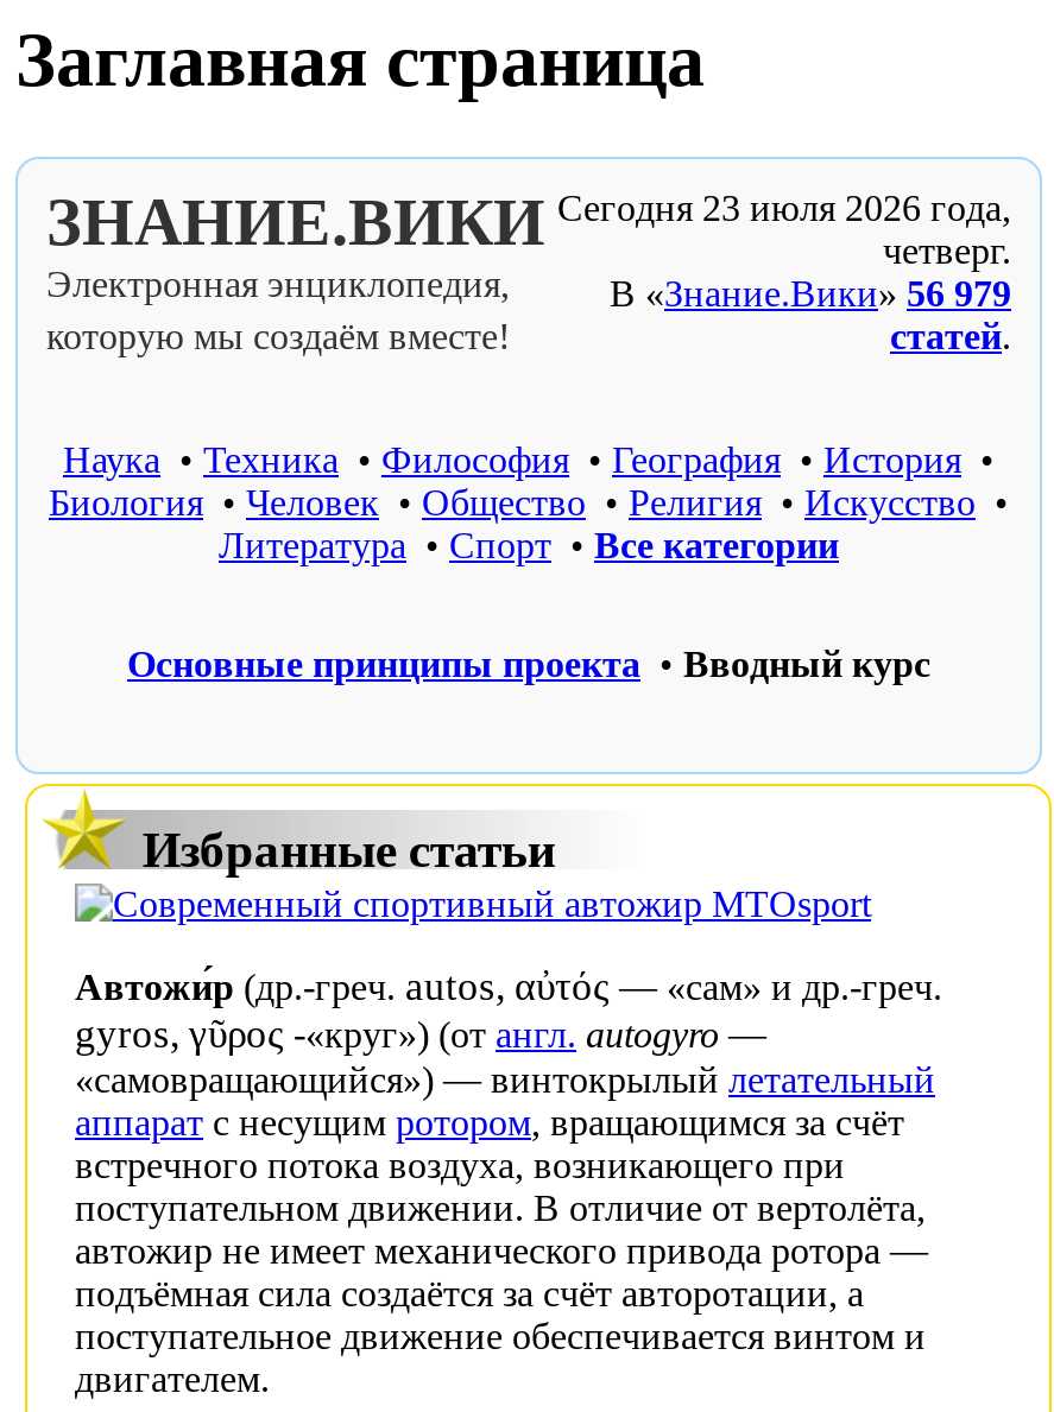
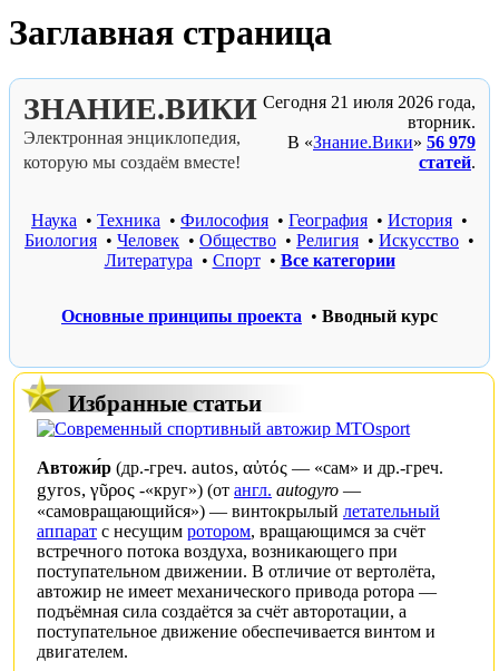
[557,187,1011,271] Сегодня 23 июля 2026 года, | четверг. -> [263,92,476,131] Сегодня 21 июля 2026 года, | вторник.

